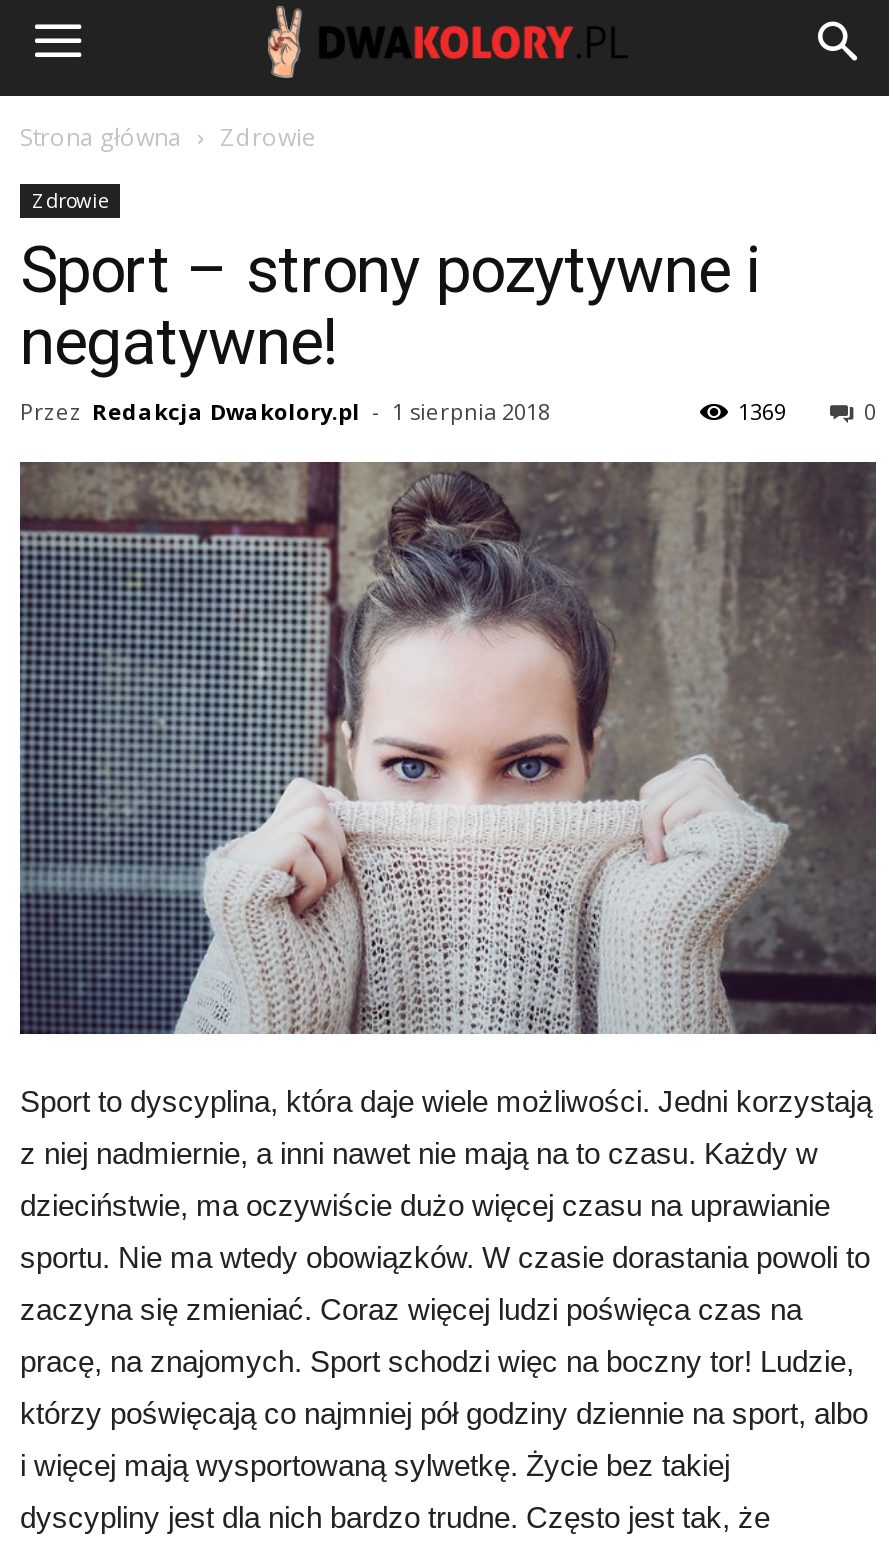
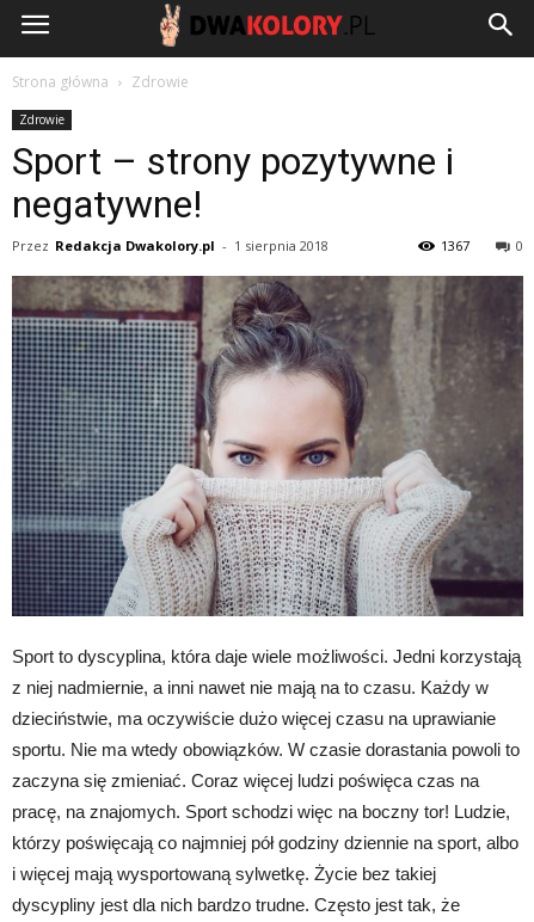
[738,396,786,426] 1369 -> [441,236,469,254] 1367

